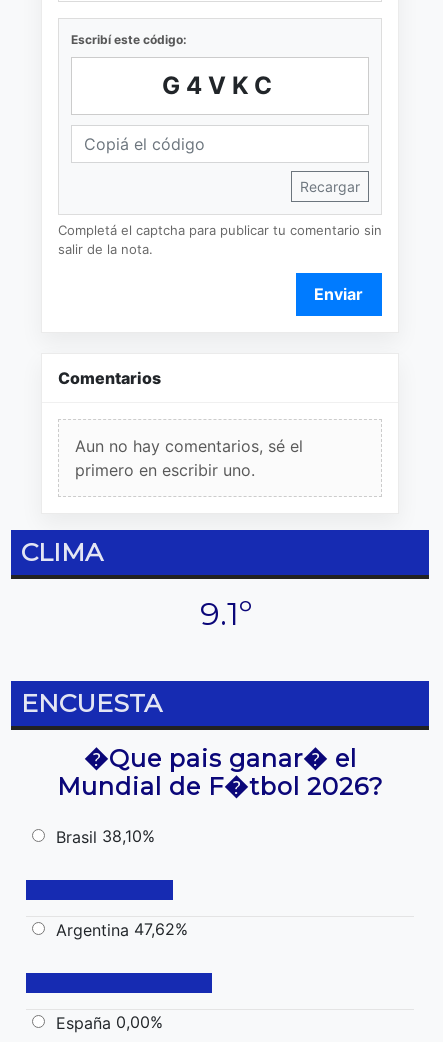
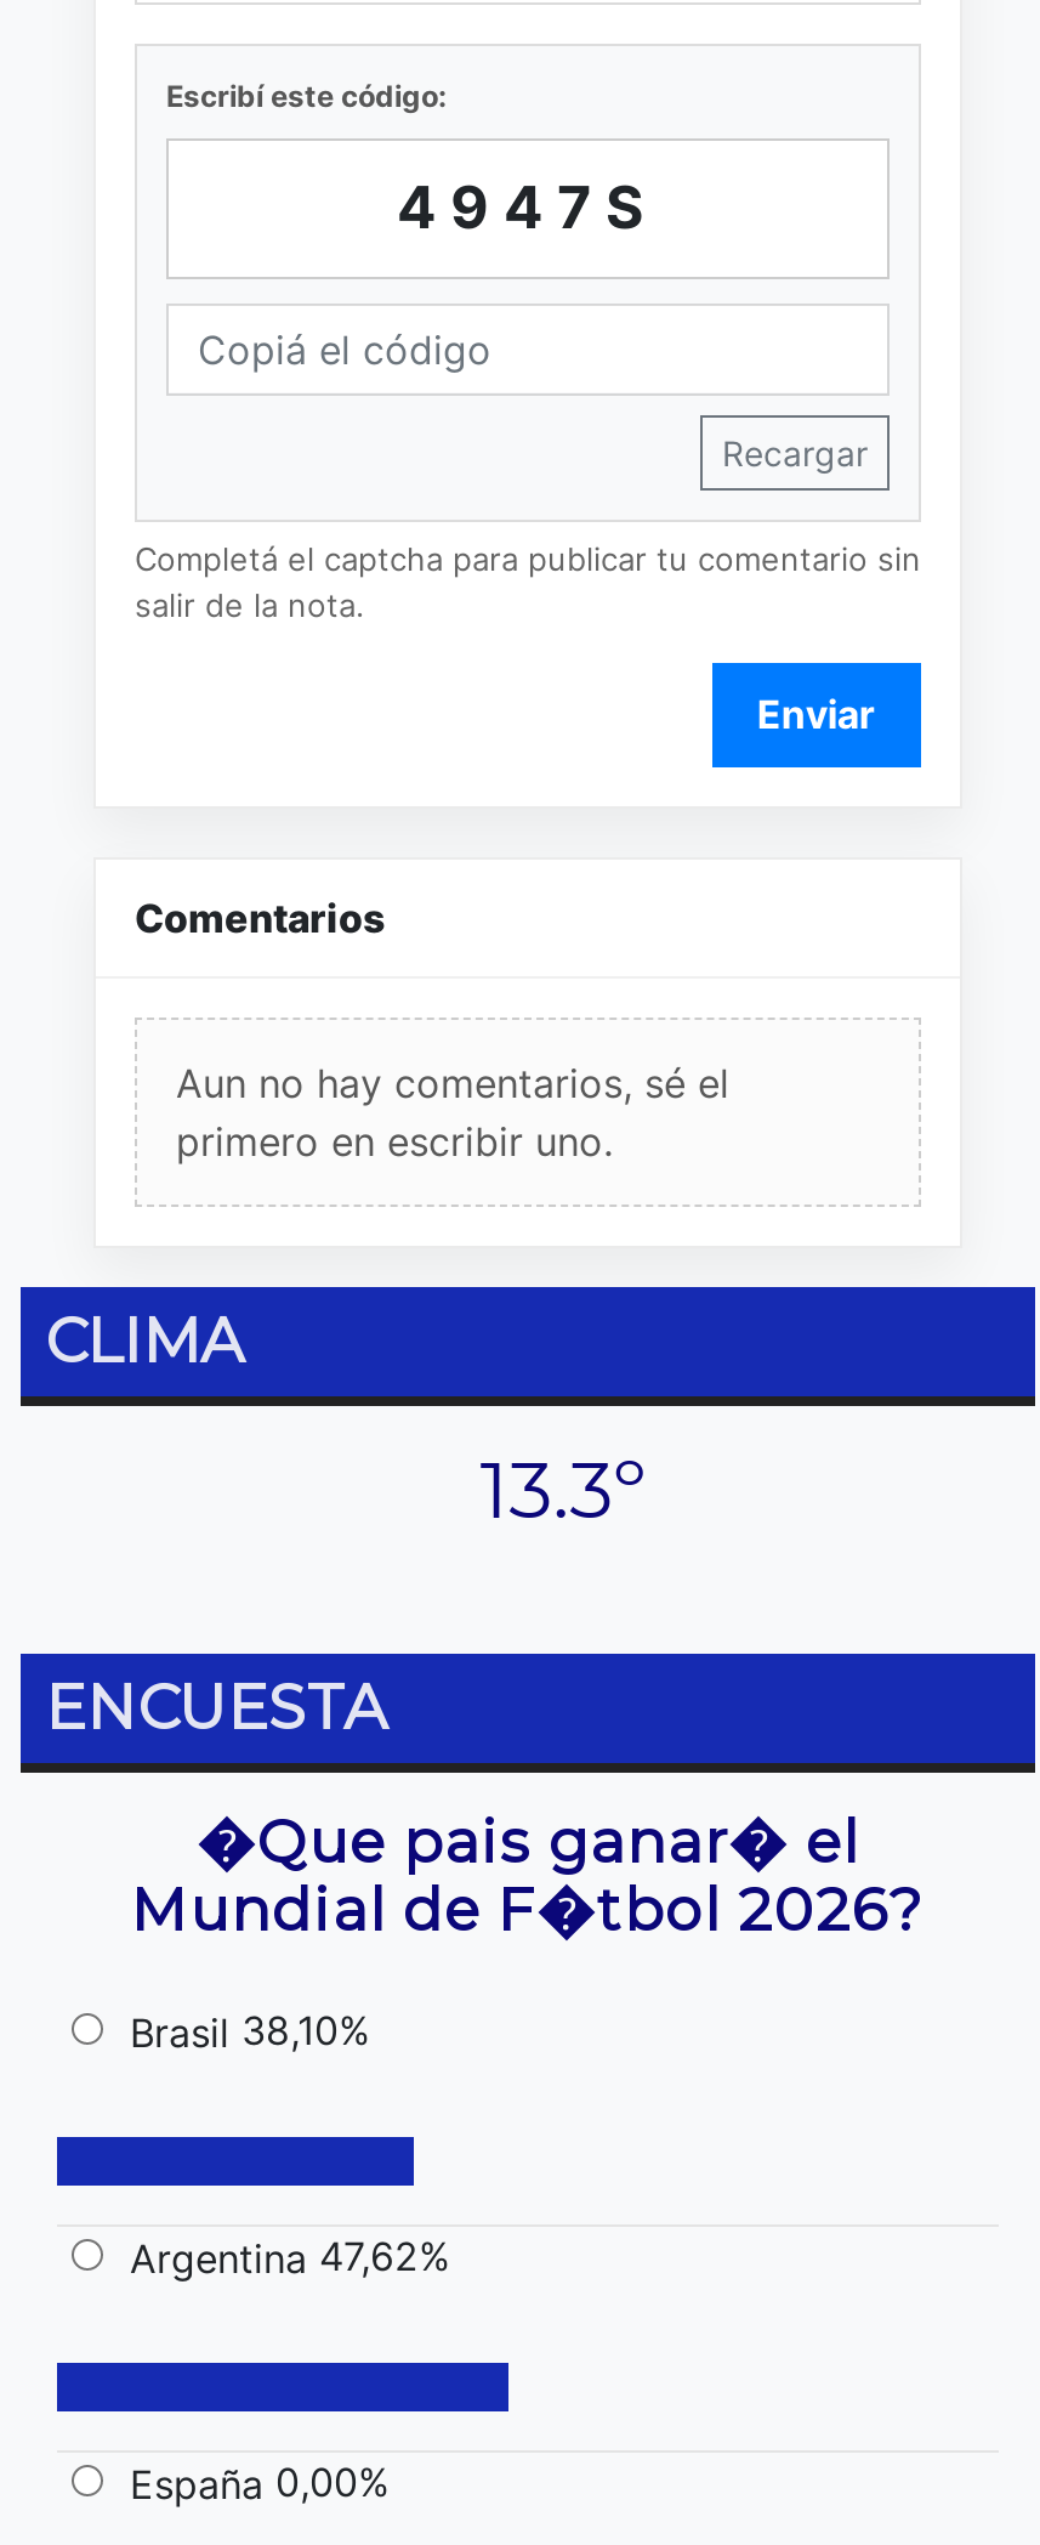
[162,71,278,100] G4VKC -> [397,172,659,242] 4947S
[200,594,252,633] 9.1º -> [480,1443,645,1538] 13.3º

